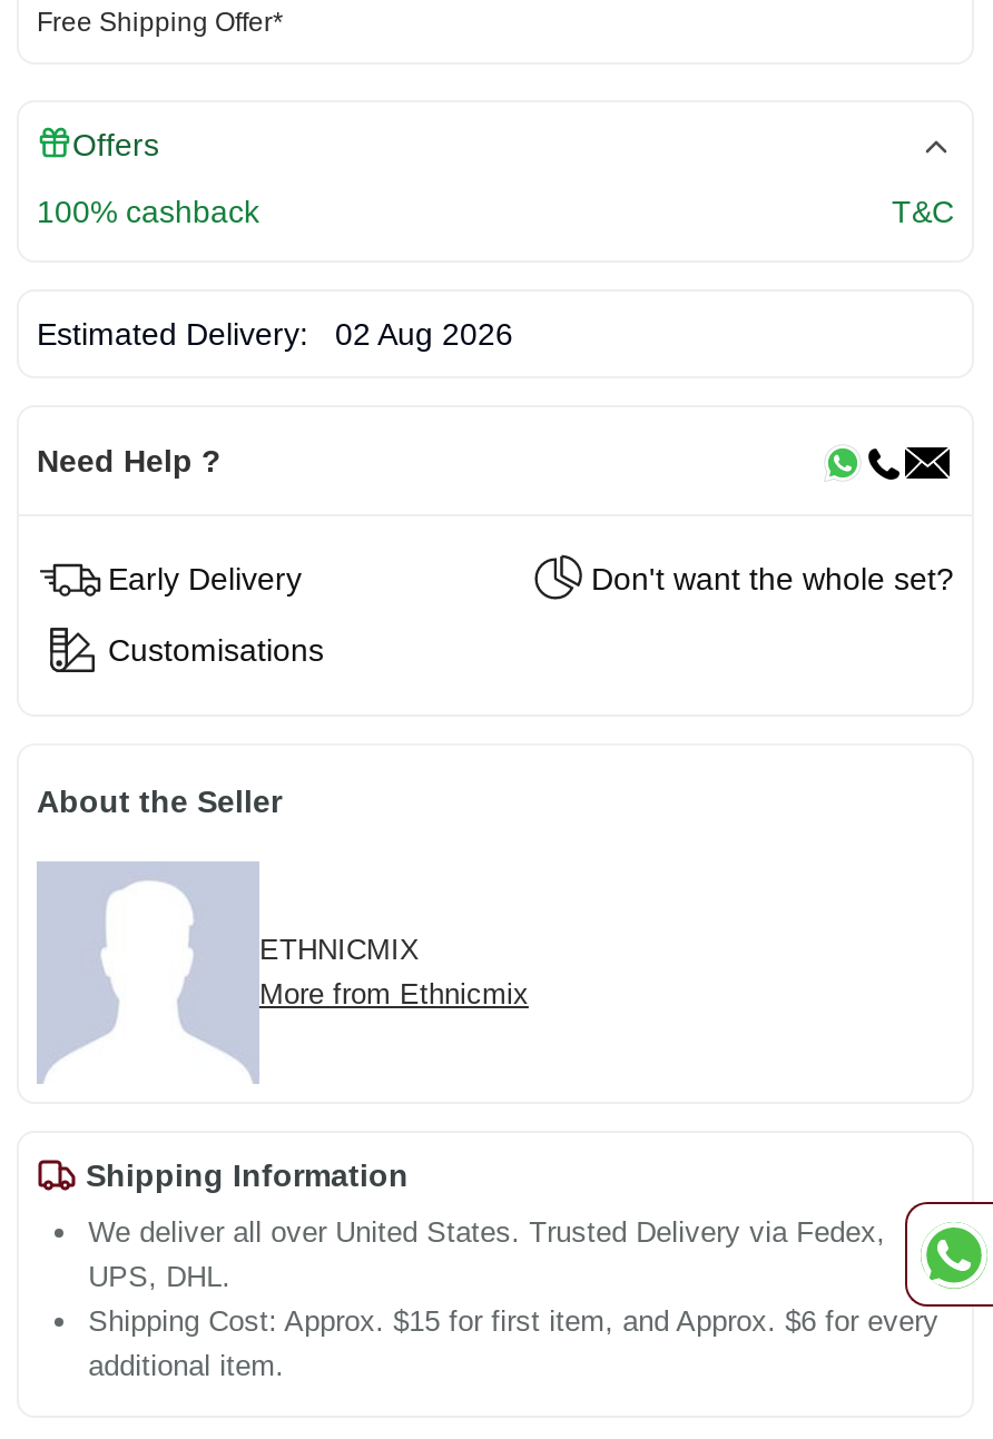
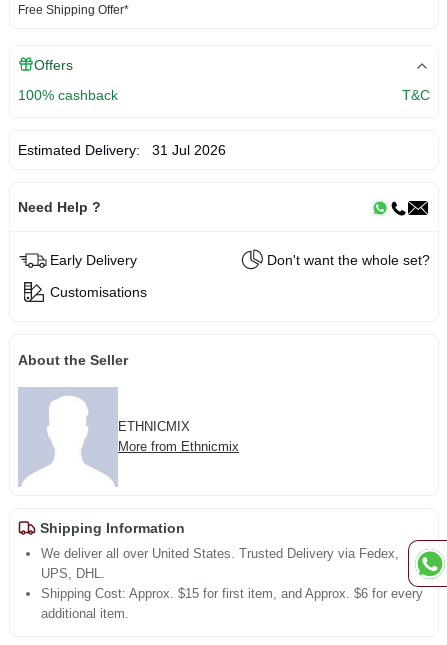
[37,316,513,351] Estimated Delivery: 02 Aug 2026 -> [18,142,226,158] Estimated Delivery: 31 Jul 2026

